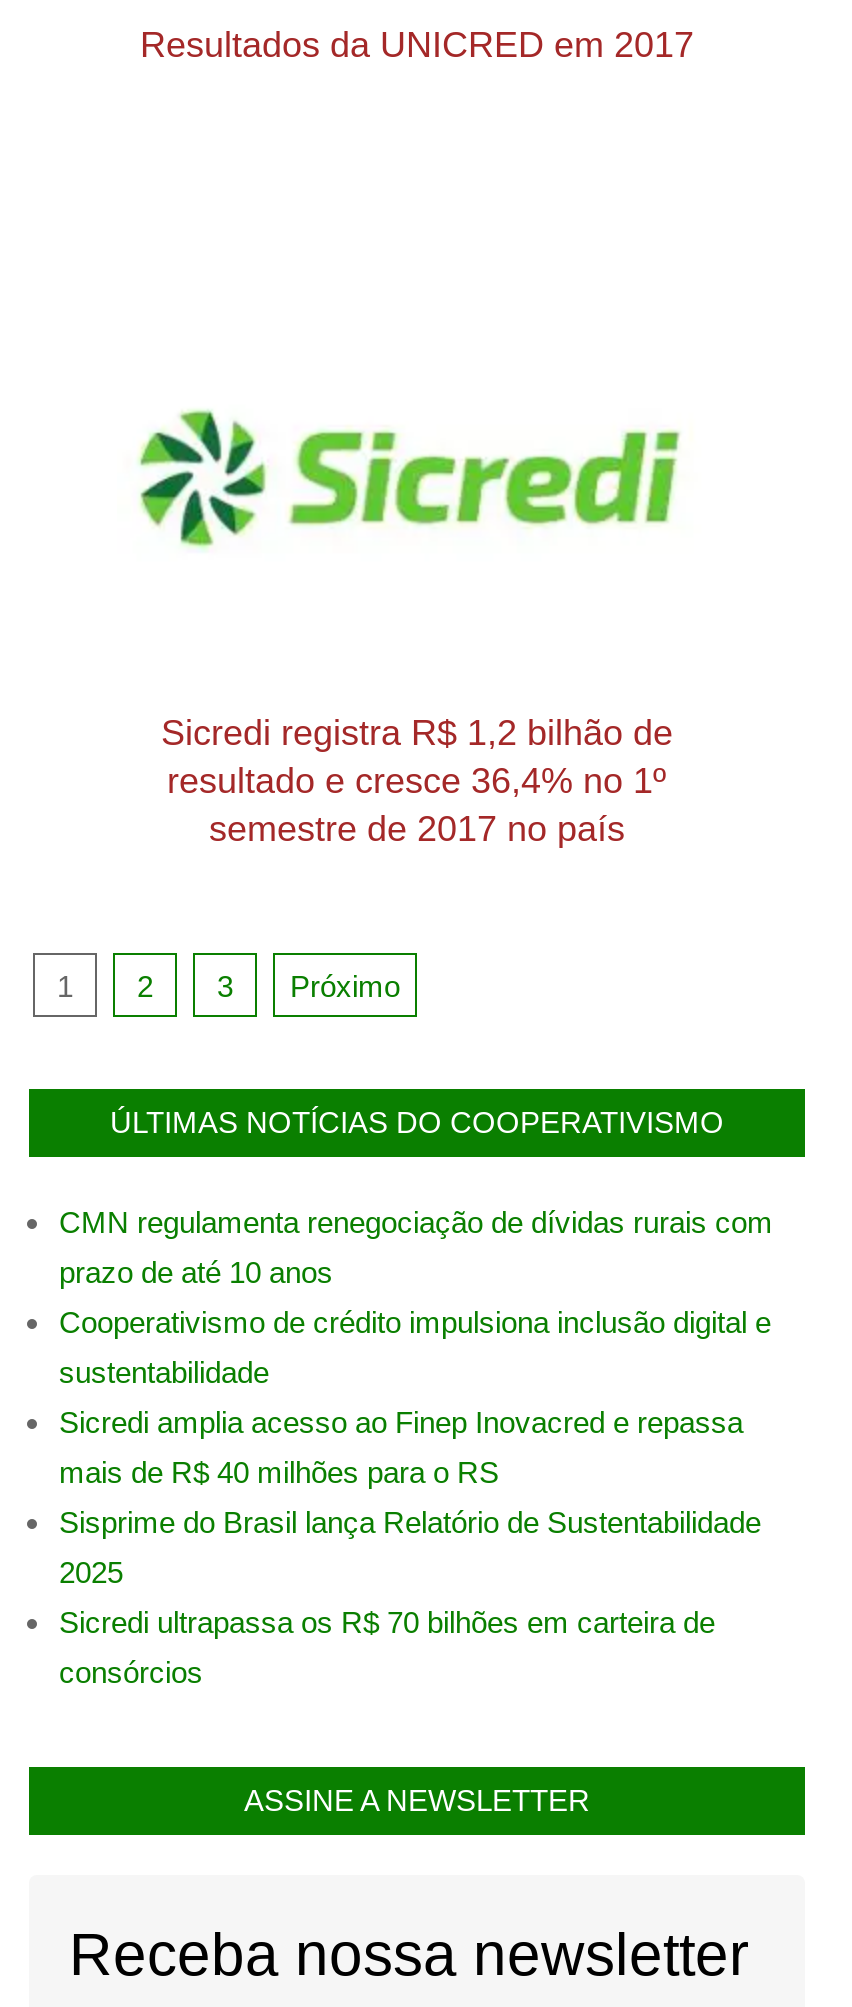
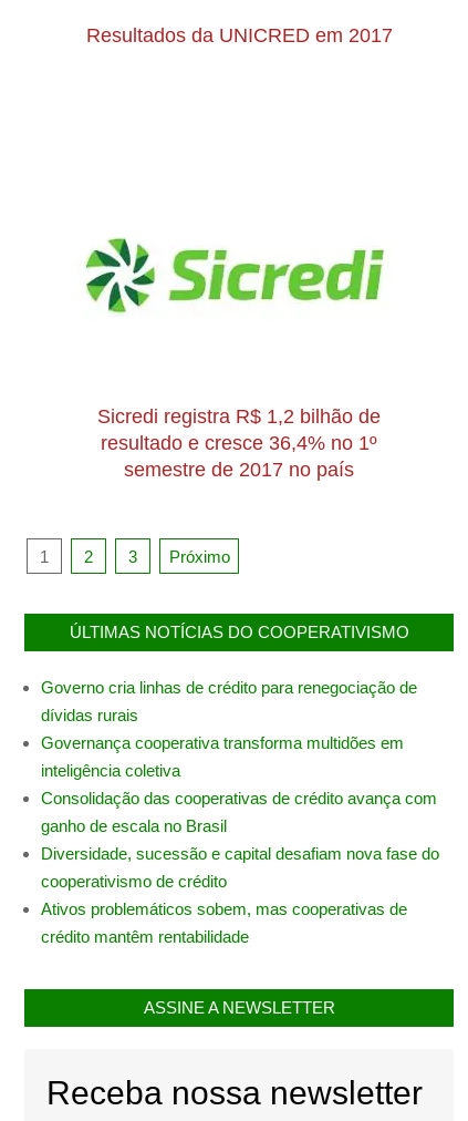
[59,1205,773,1239] CMN regulamenta renegociação de dívidas rurais com -> [41,678,417,697] Governo cria linhas de crédito para renegociação de
[59,1255,333,1289] prazo de até 10 anos -> [41,706,138,724] dívidas rurais
[59,1305,771,1339] Cooperativismo de crédito impulsiona inclusão digital e -> [41,733,404,752] Governança cooperativa transforma multidões em
[59,1355,269,1389] sustentabilidade -> [41,761,180,780] inteligência coletiva
[59,1405,743,1439] Sicredi amplia acesso ao Finep Inovacred e repassa -> [41,789,437,808] Consolidação das cooperativas de crédito avança com
[59,1455,499,1489] mais de R$ 40 milhões para o RS -> [41,816,227,835] ganho de escala no Brasil
[59,1505,761,1539] Sisprime do Brasil lança Relatório de Sustentabilidade -> [41,844,439,863] Diversidade, sucessão e capital desafiam nova fase do
[59,1555,123,1589] 2025 -> [41,872,227,891] cooperativismo de crédito
[59,1605,715,1639] Sicredi ultrapassa os R$ 70 bilhões em carteira de -> [41,899,407,918] Ativos problemáticos sobem, mas cooperativas de
[59,1655,203,1689] consórcios -> [41,927,249,946] crédito mantêm rentabilidade

